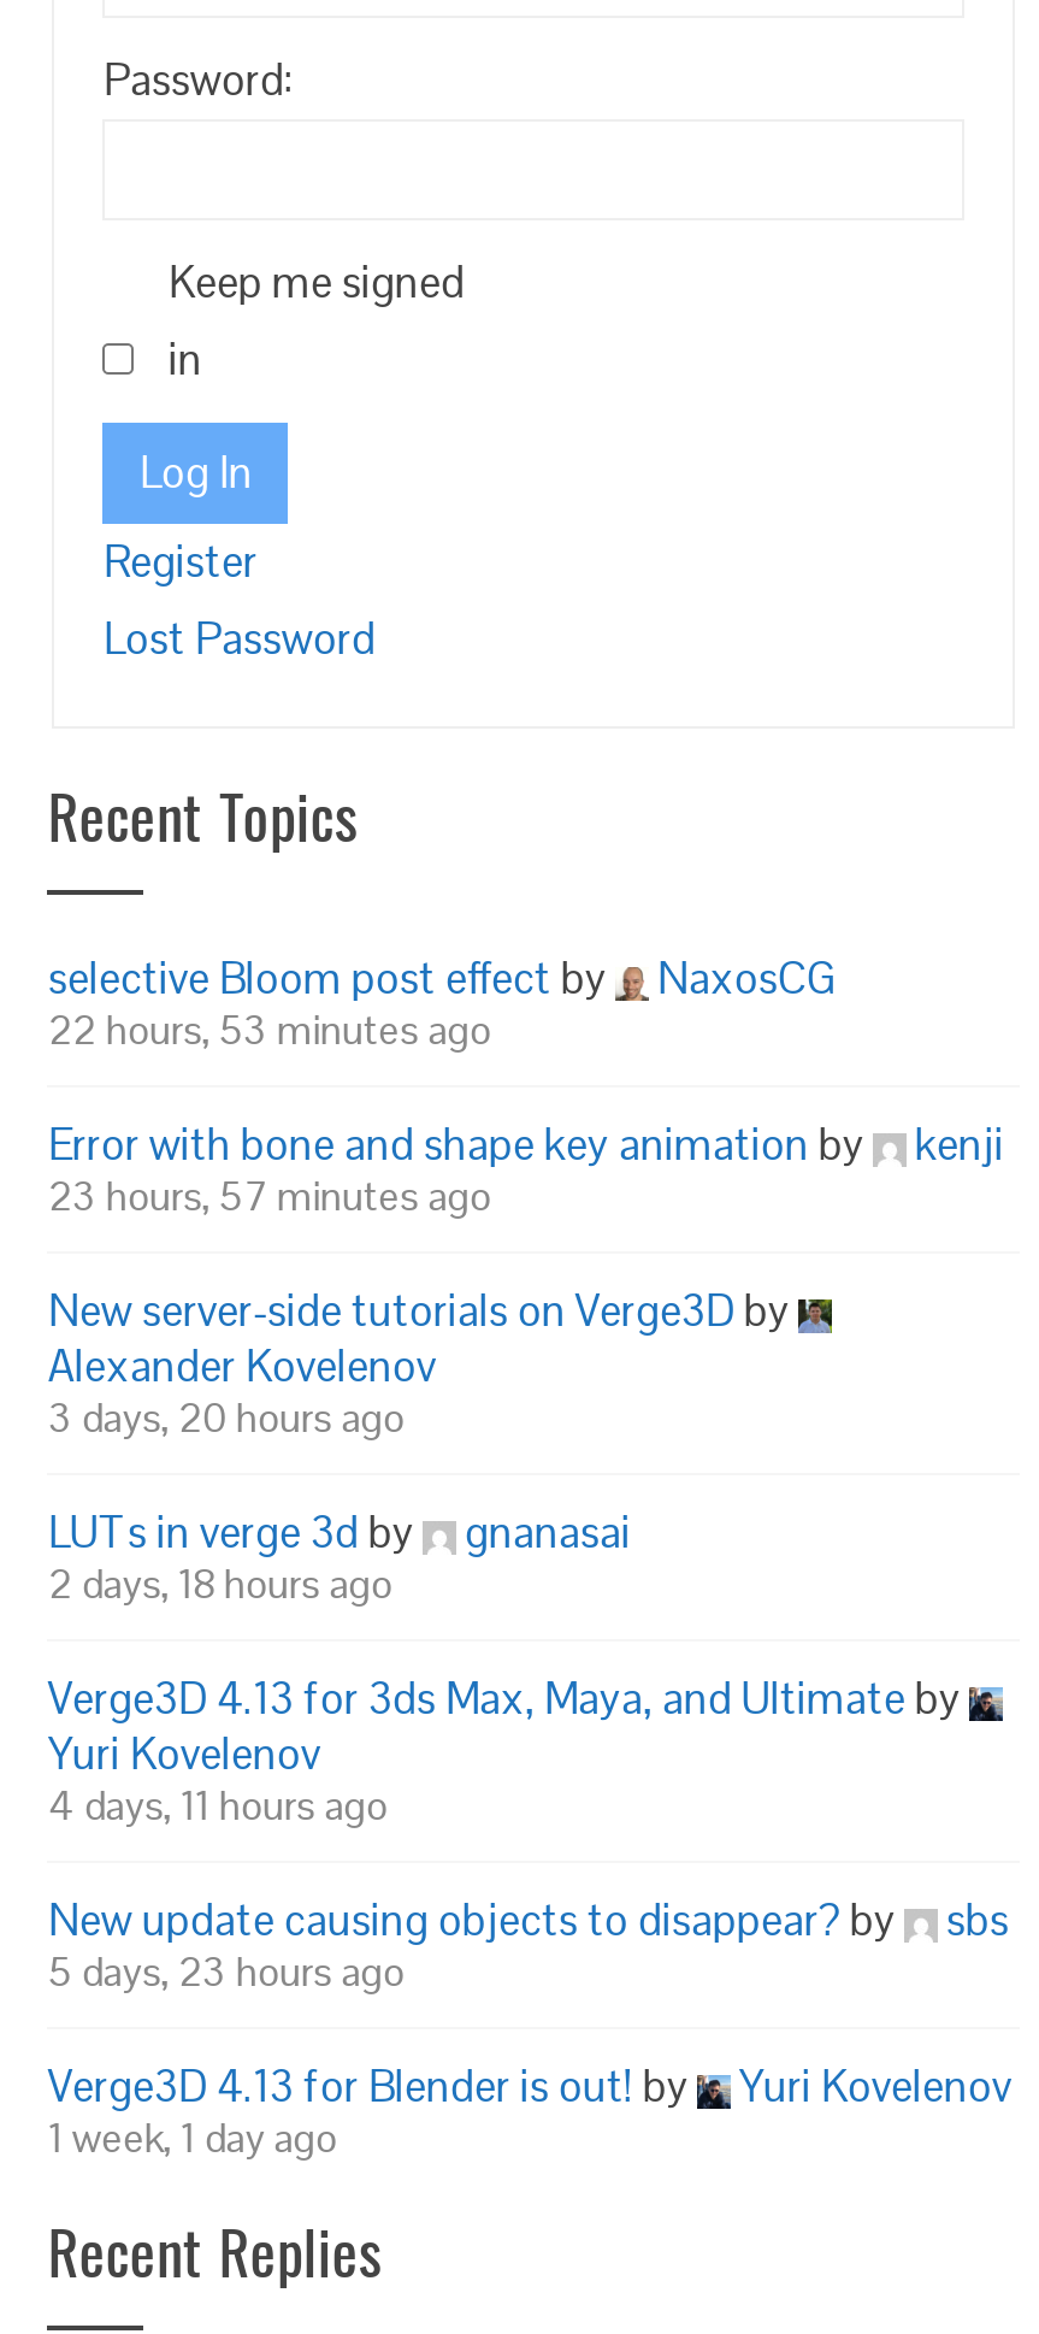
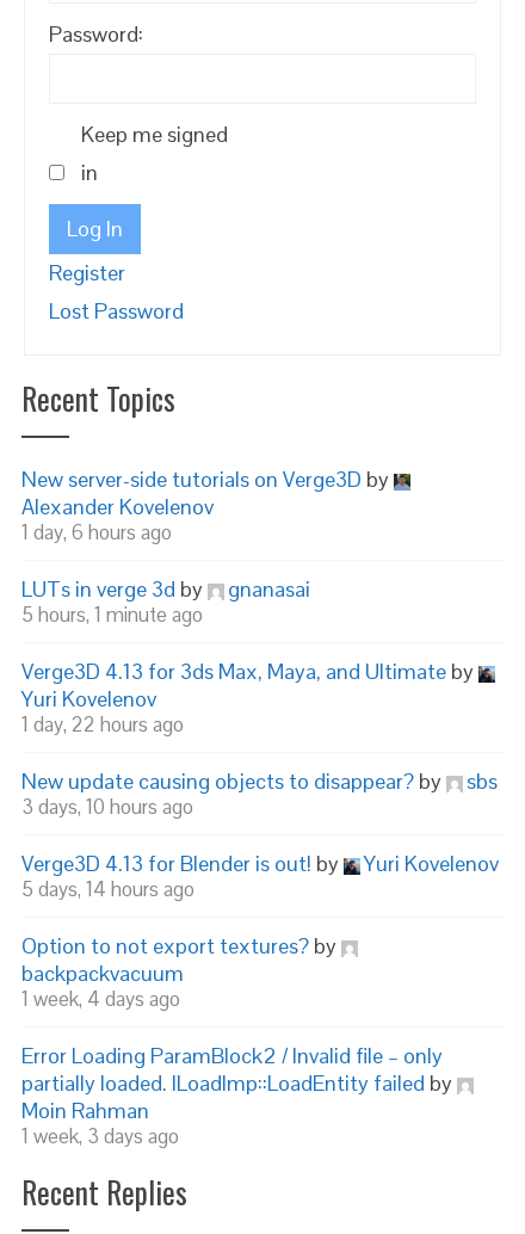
[48,950,1004,1222] selective Bloom post effect by | NaxosCG | 22 hours, 53 minutes ago | Error with bone and shape key animation by | kenji | 23 hours, 57 minutes ago -> none
moved [48,1283,799,1393] -> [22,465,394,520]: New server-side tutorials on Verge3D by | Alexander Kovelenov
[48,1391,404,1444] 3 days, 20 hours ago -> [22,519,172,545] 1 day, 6 hours ago
moved [48,1504,631,1560] -> [22,575,311,603]: LUTs in verge 3d by | gnanasai
[48,1557,392,1610] 2 days, 18 hours ago -> [22,601,203,628] 5 hours, 1 minute ago
moved [48,1670,970,1781] -> [22,658,479,712]: Verge3D 4.13 for 3ds Max, Maya, and Ultimate by | Yuri Kovelenov
[48,1779,387,1832] 4 days, 11 hours ago -> [22,711,184,738] 1 day, 22 hours ago
moved [48,1892,1009,1947] -> [22,767,498,795]: New update causing objects to disappear? by | sbs
[48,1945,404,1998] 5 days, 23 hours ago -> [22,794,194,820] 3 days, 10 hours ago
moved [48,2058,1011,2114] -> [22,850,499,877]: Verge3D 4.13 for Blender is out! by | Yuri Kovelenov
[48,2111,337,2164] 1 week, 1 day ago -> [22,876,457,1149] 5 days, 14 hours ago | Option to not export textures? by | backpackvacuum | 1 week, 4 days ago | Error Loading ParamBlock2 / Invalid file – only | partially loaded. ILoadImp::LoadEntity failed by | Moin Rahman | 1 week, 3 days ago

